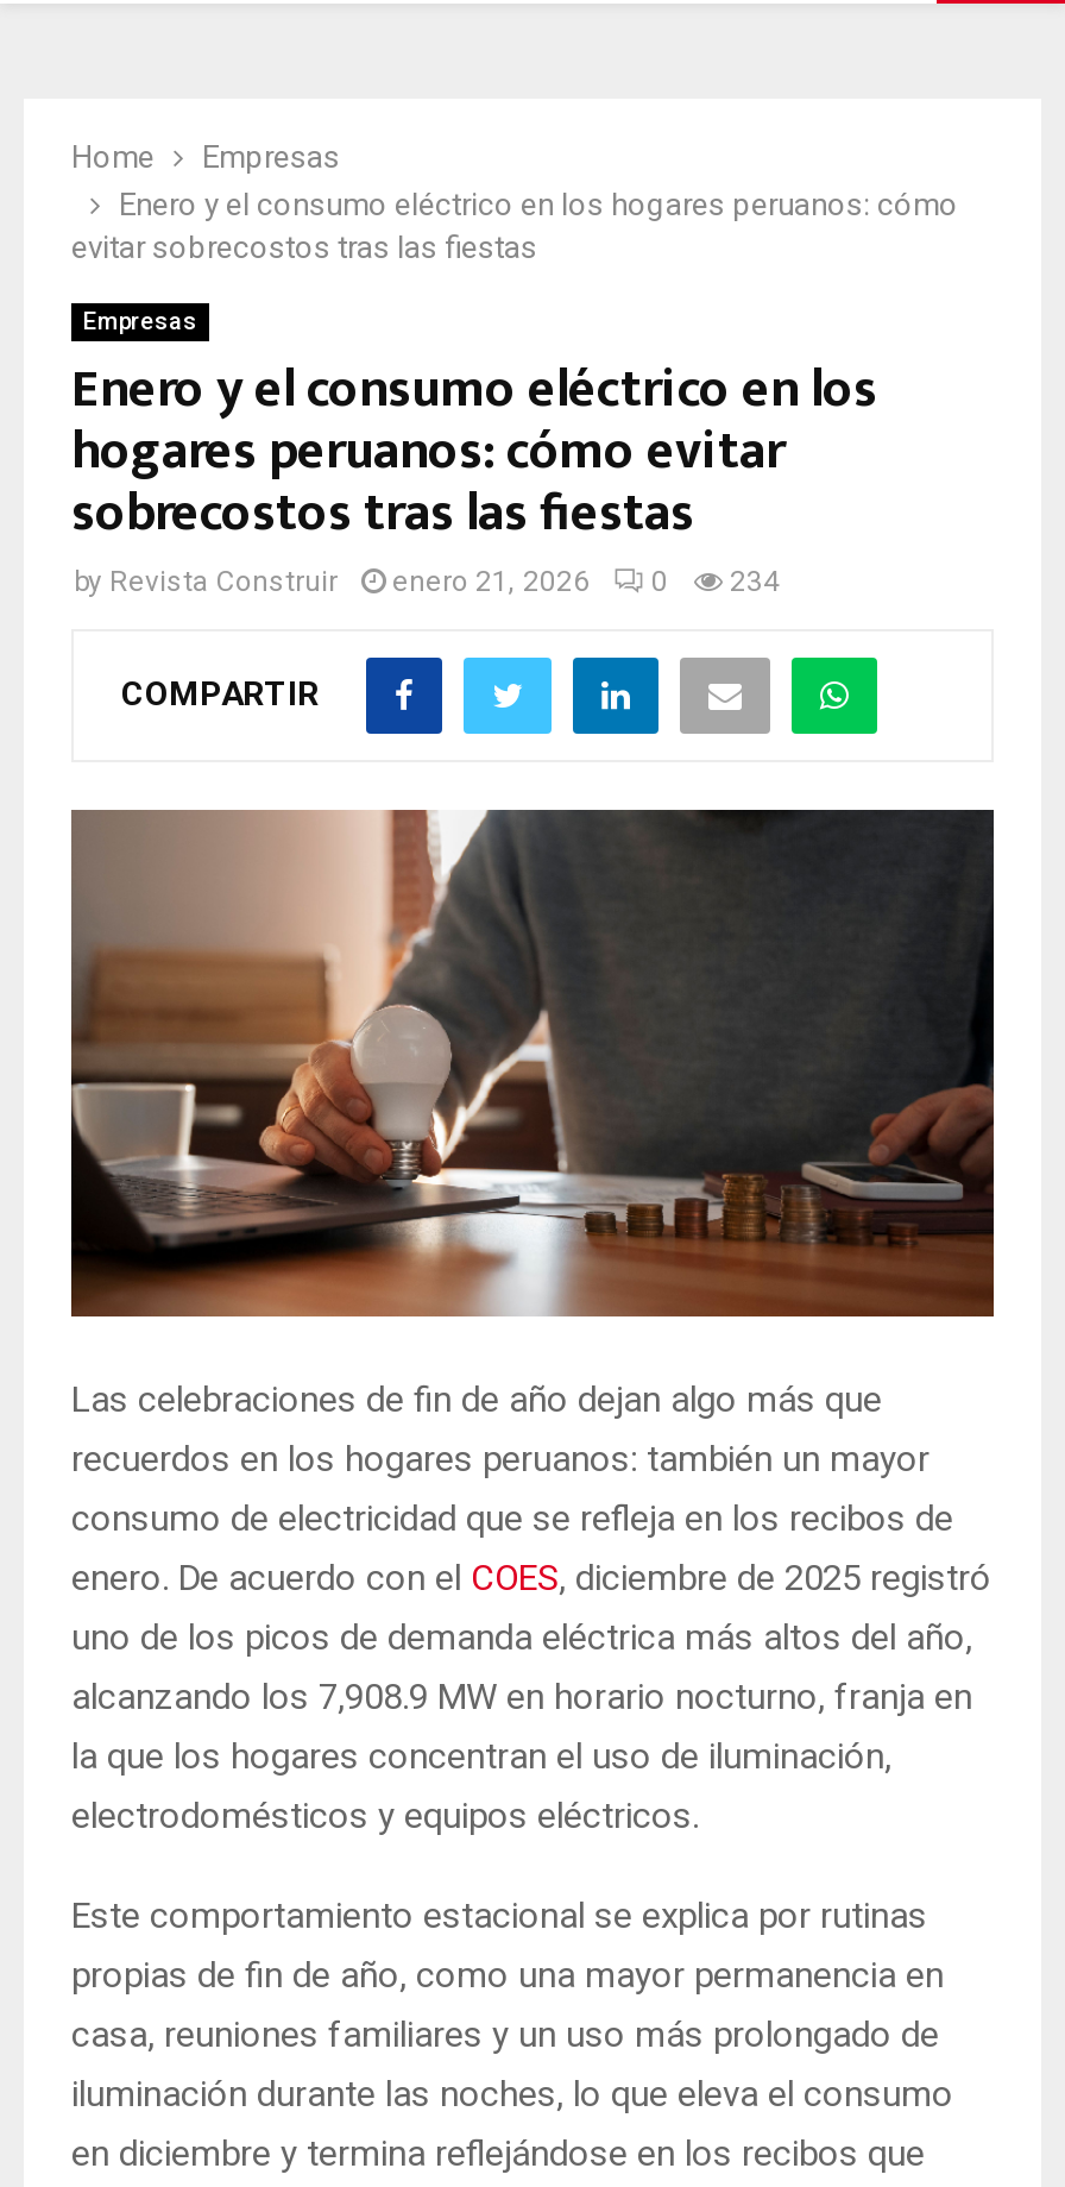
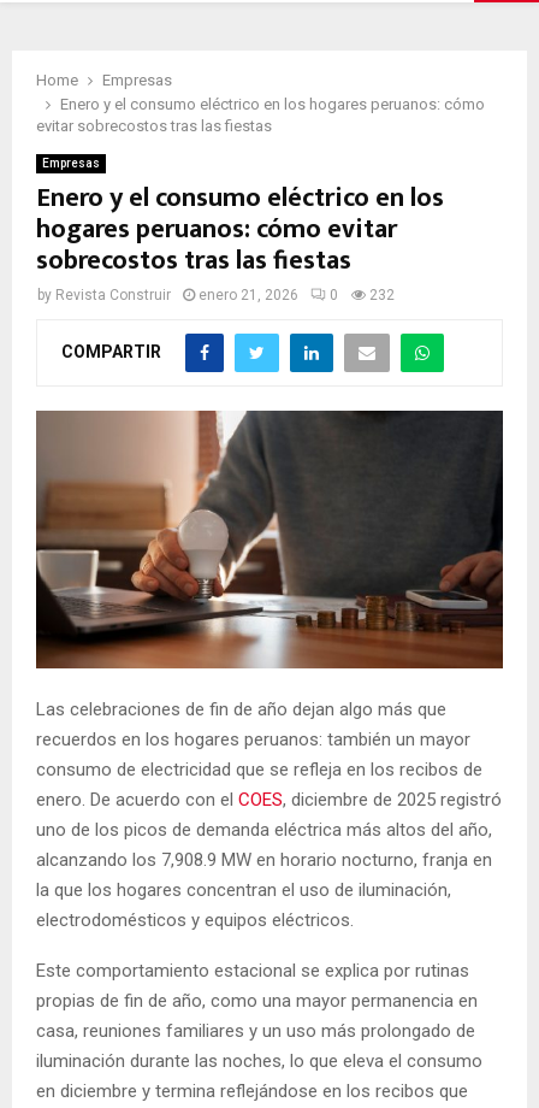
[74,565,780,598] by Revista Construir enero 21, 2026 0 234 -> [37,287,395,303] by Revista Construir enero 21, 2026 0 232

